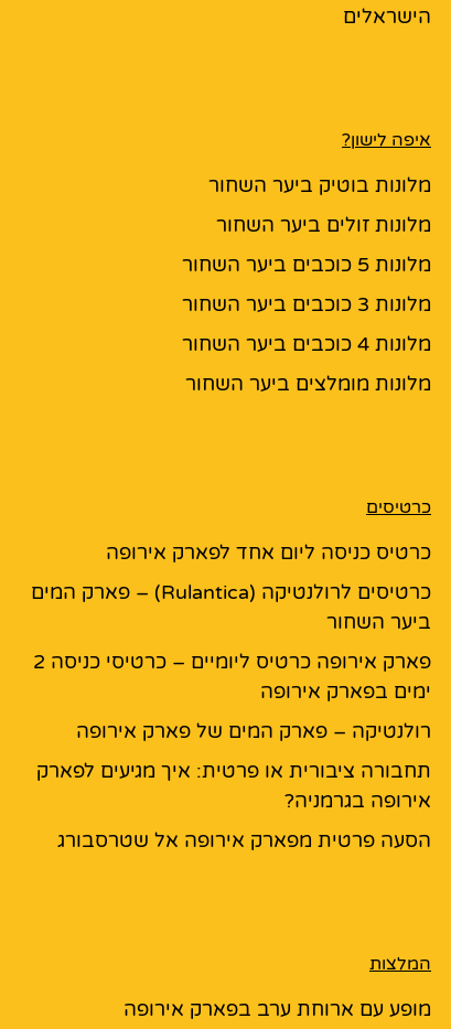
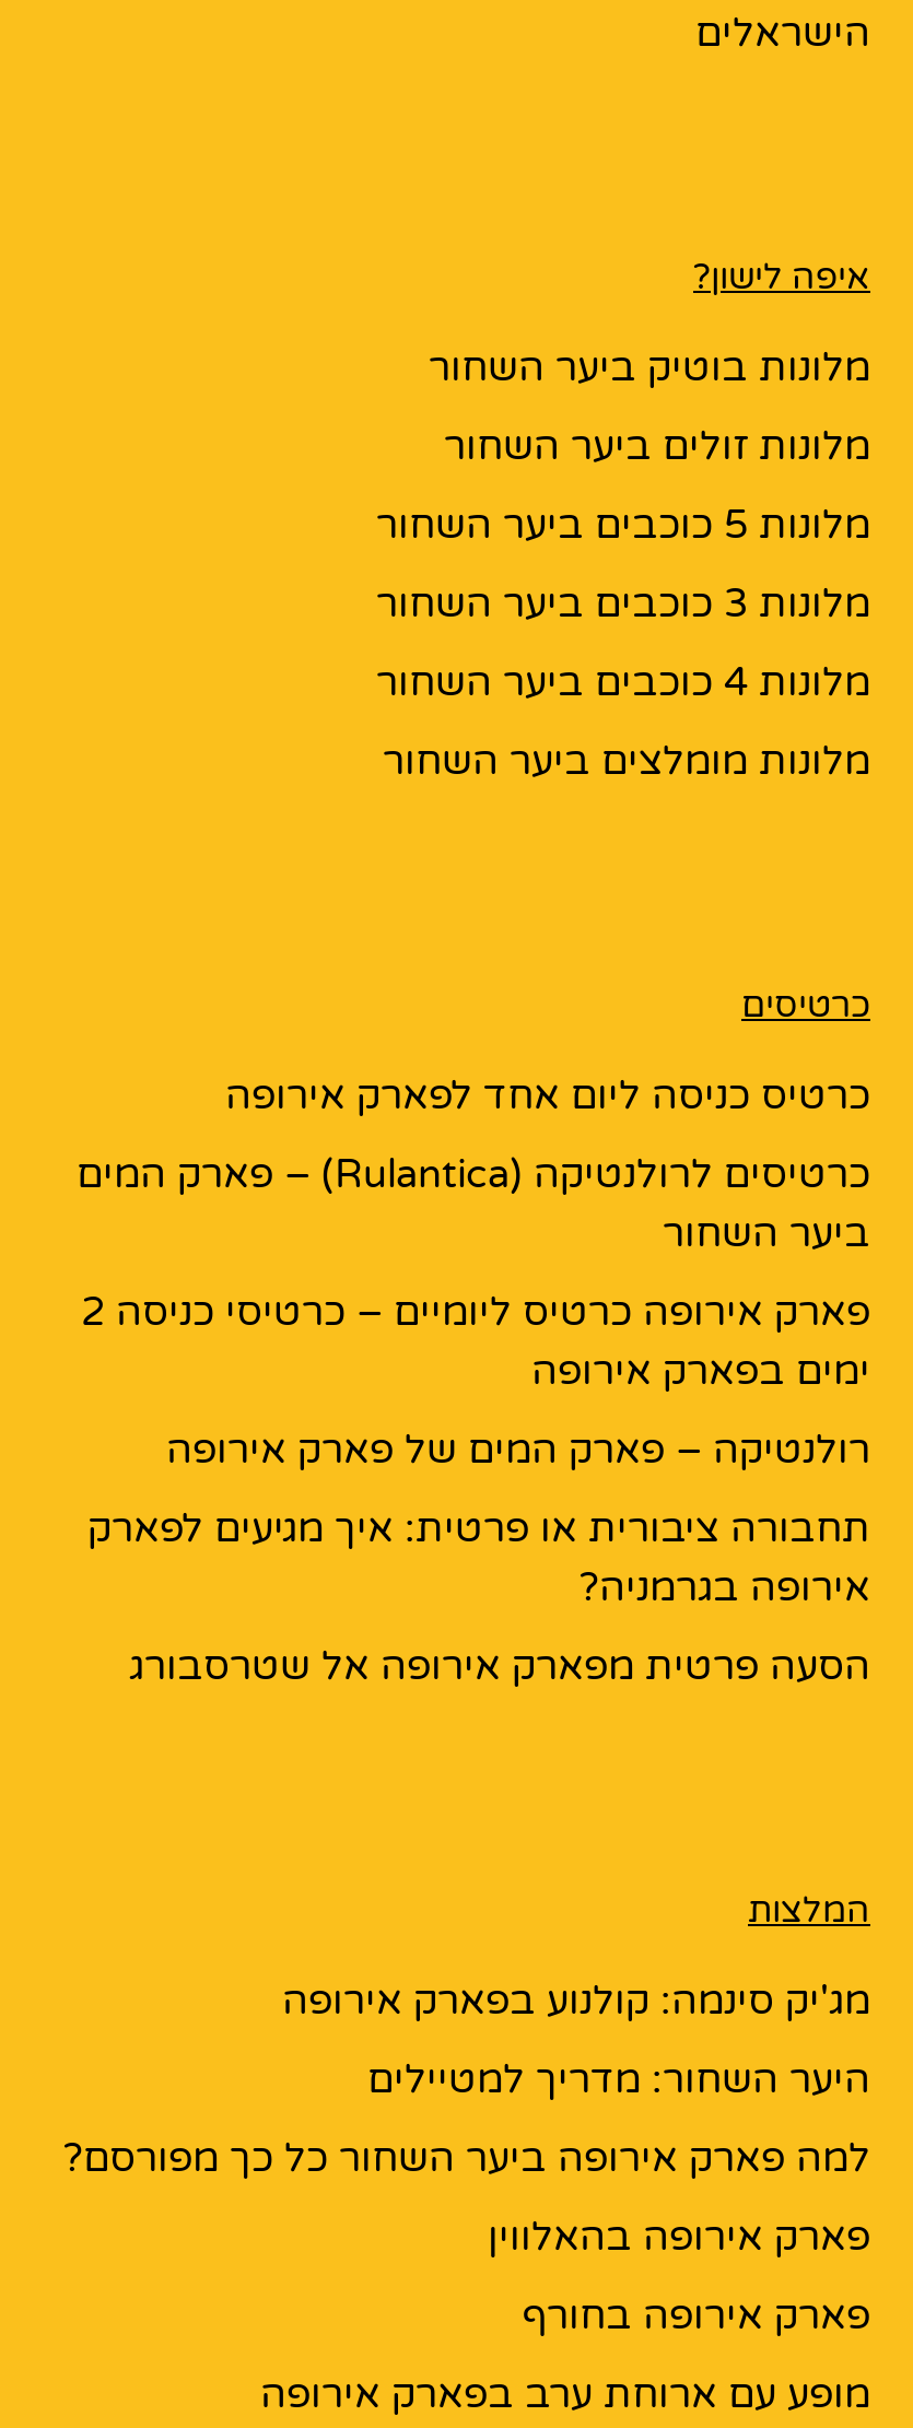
none -> [63,1975,870,2338] מג'יק סינמה: קולנוע בפארק אירופה | היער השחור: מדריך למטיילים | למה פארק אירופה ביער השחור כל כך מפורסם? | פארק אירופה בהאלווין | פארק אירופה בחורף

